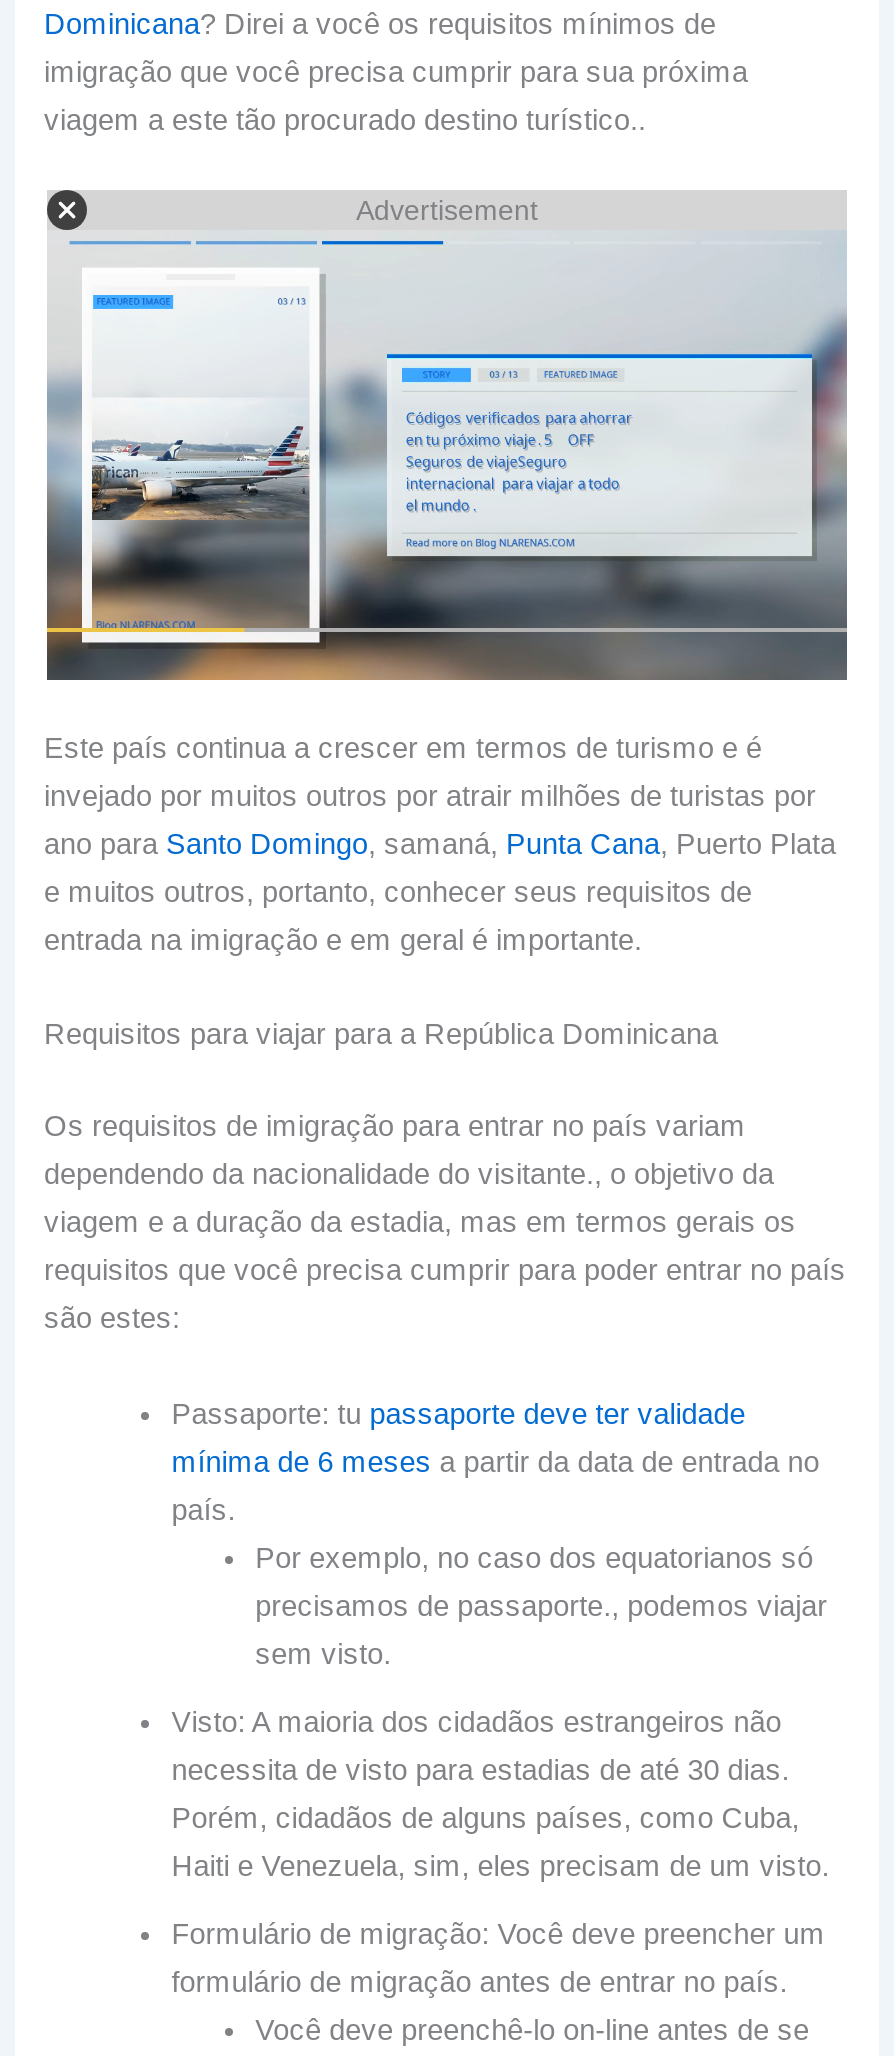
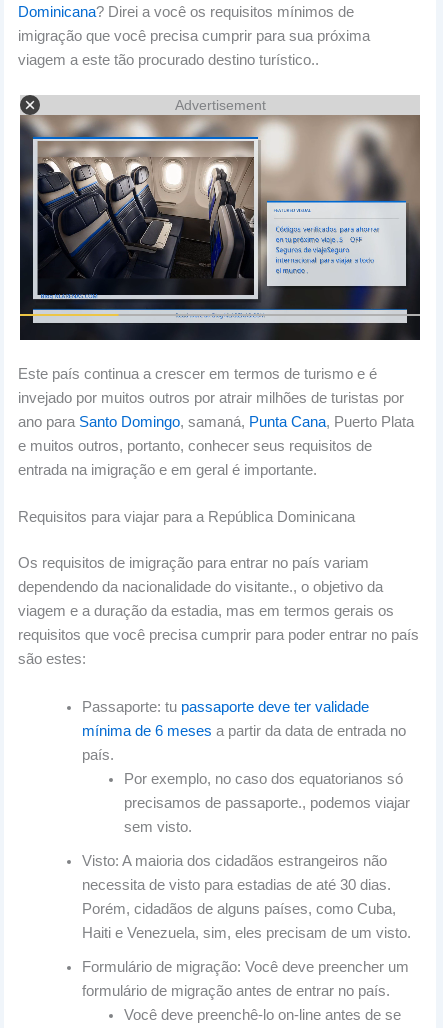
[45,230,849,682] [image] -> [19,114,421,341] [image]

